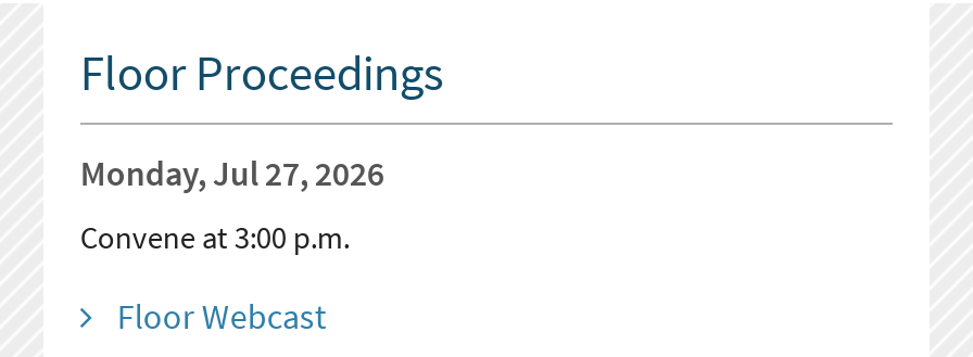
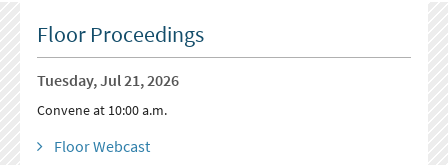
[80,151,384,194] Monday, Jul 27, 2026 -> [37,70,179,90] Tuesday, Jul 21, 2026
[80,218,349,257] Convene at 3:00 p.m. -> [37,101,167,119] Convene at 10:00 a.m.

